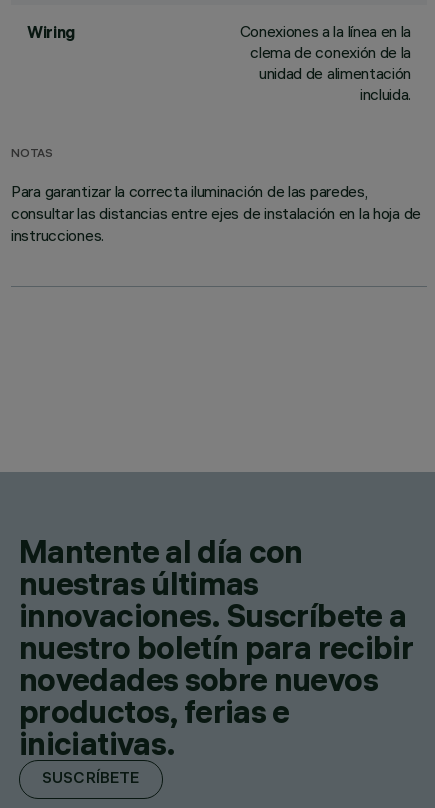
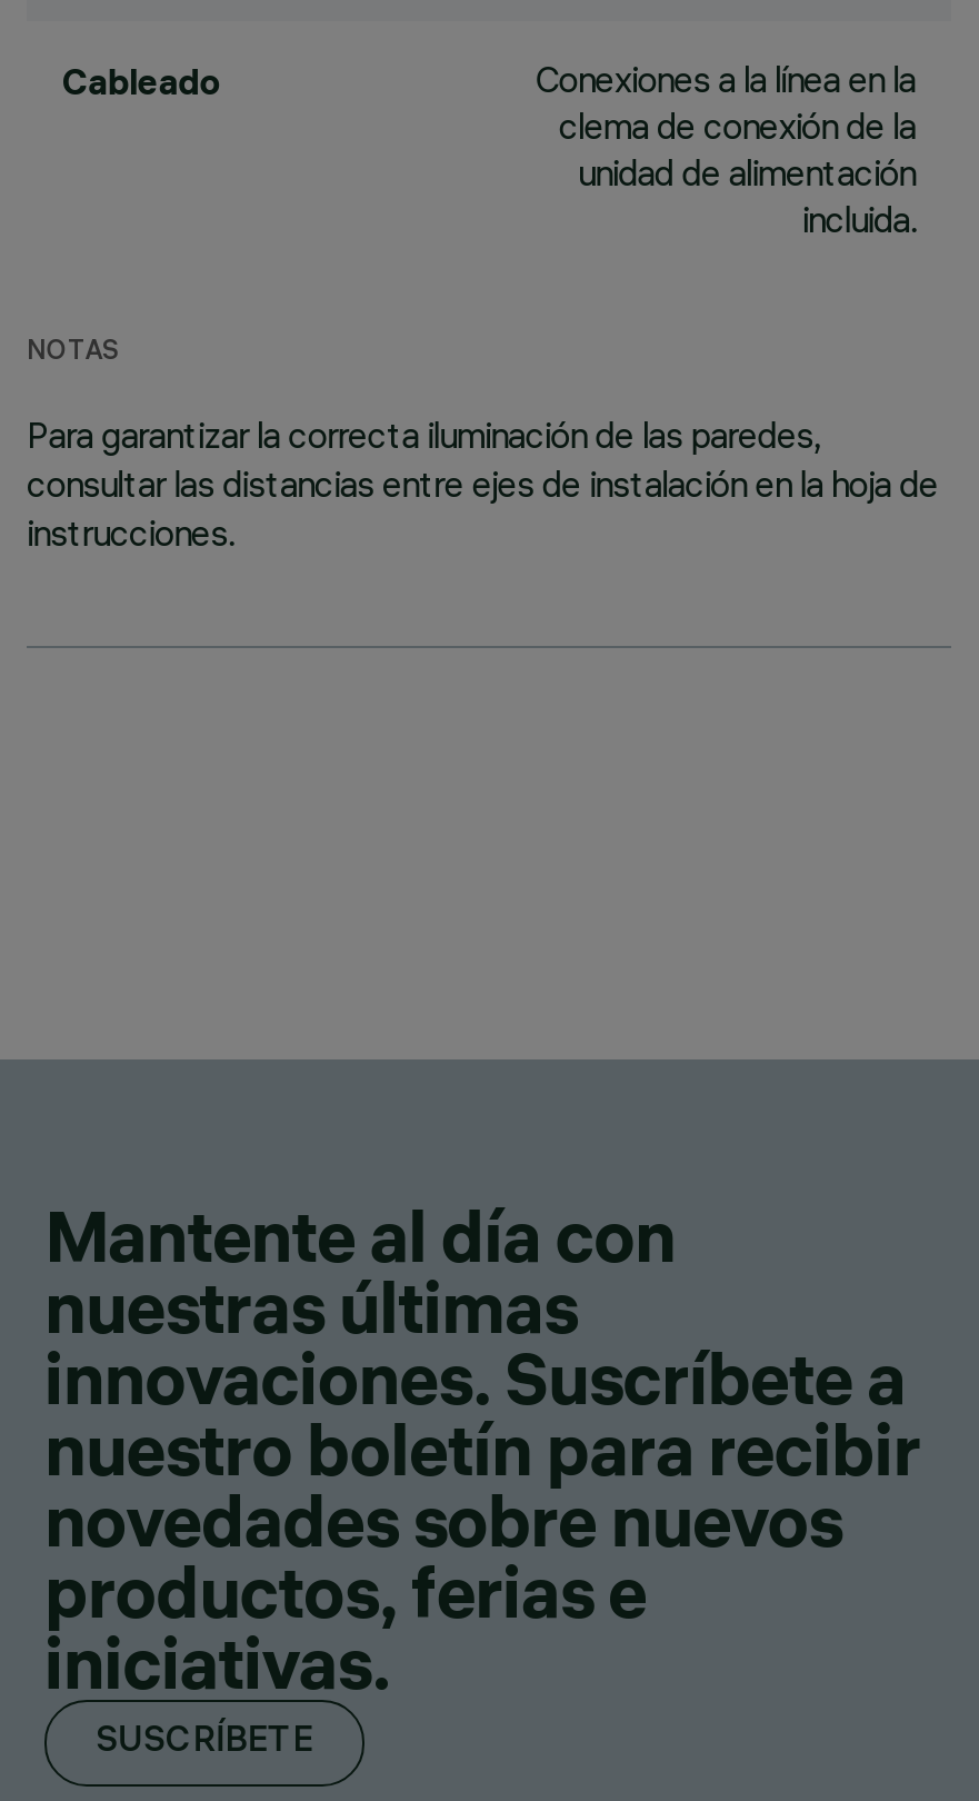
[27,22,75,42] Wiring -> [62,59,221,103] Cableado

